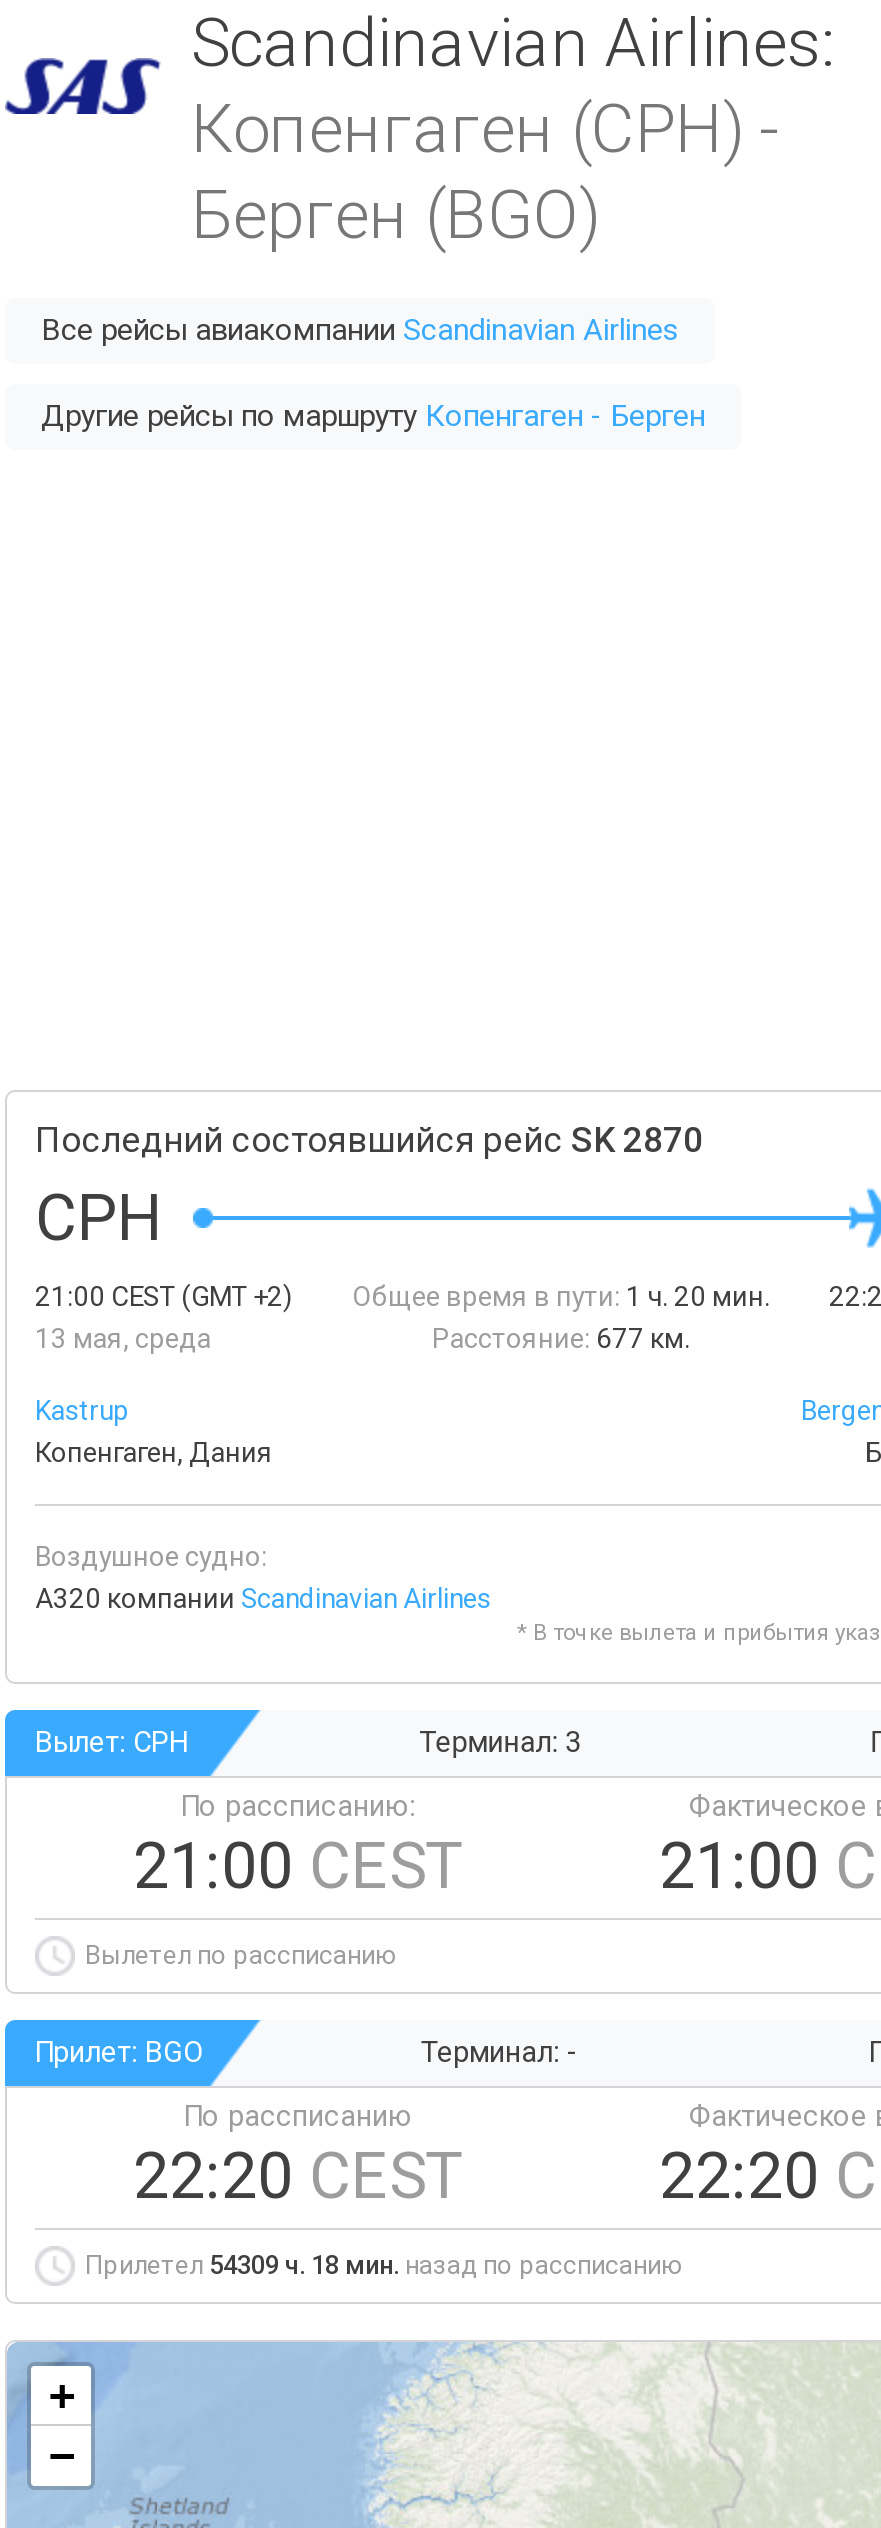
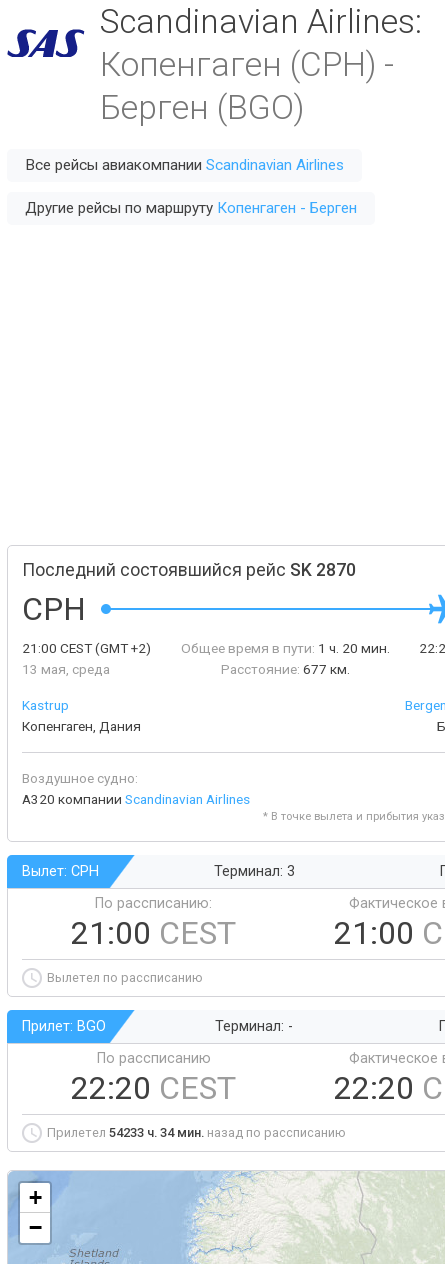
[85,2250,683,2280] Прилетел 54309 ч. 18 мин. назад по рассписанию -> [47,1125,346,1140] Прилетел 54233 ч. 34 мин. назад по рассписанию

